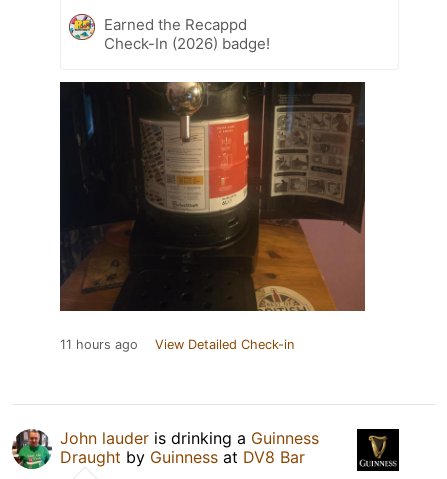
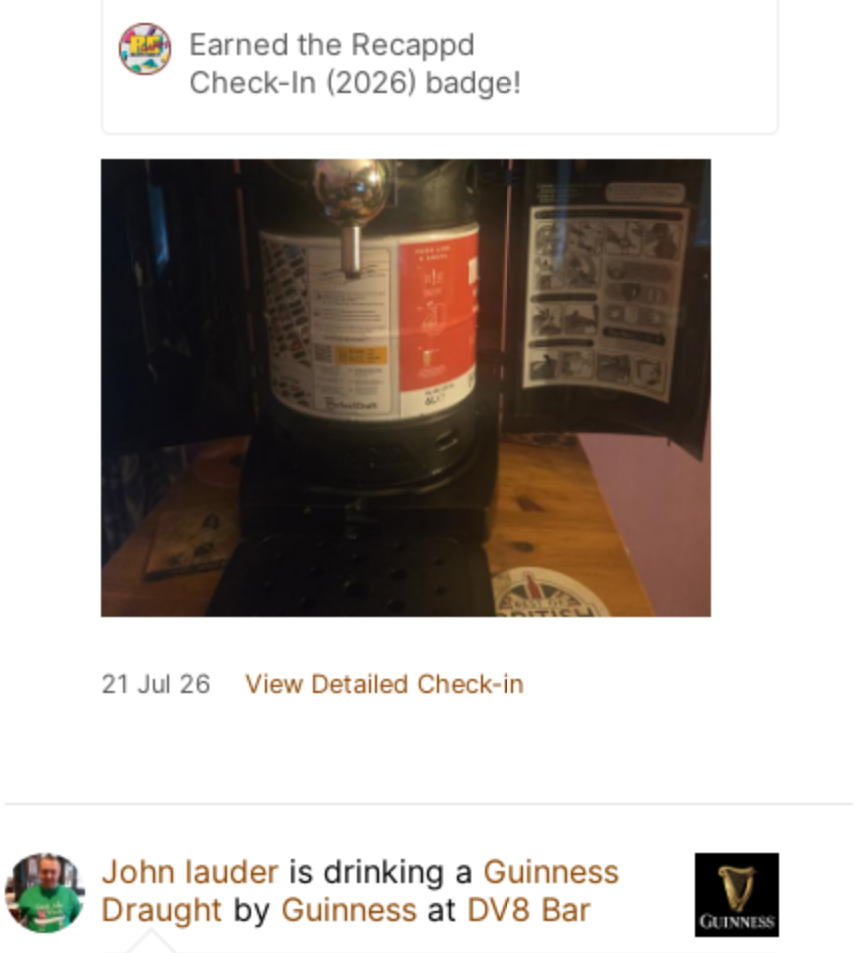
[60,337,294,352] 11 hours ago View Detailed Check-in -> [101,668,523,698] 21 Jul 26 View Detailed Check-in

